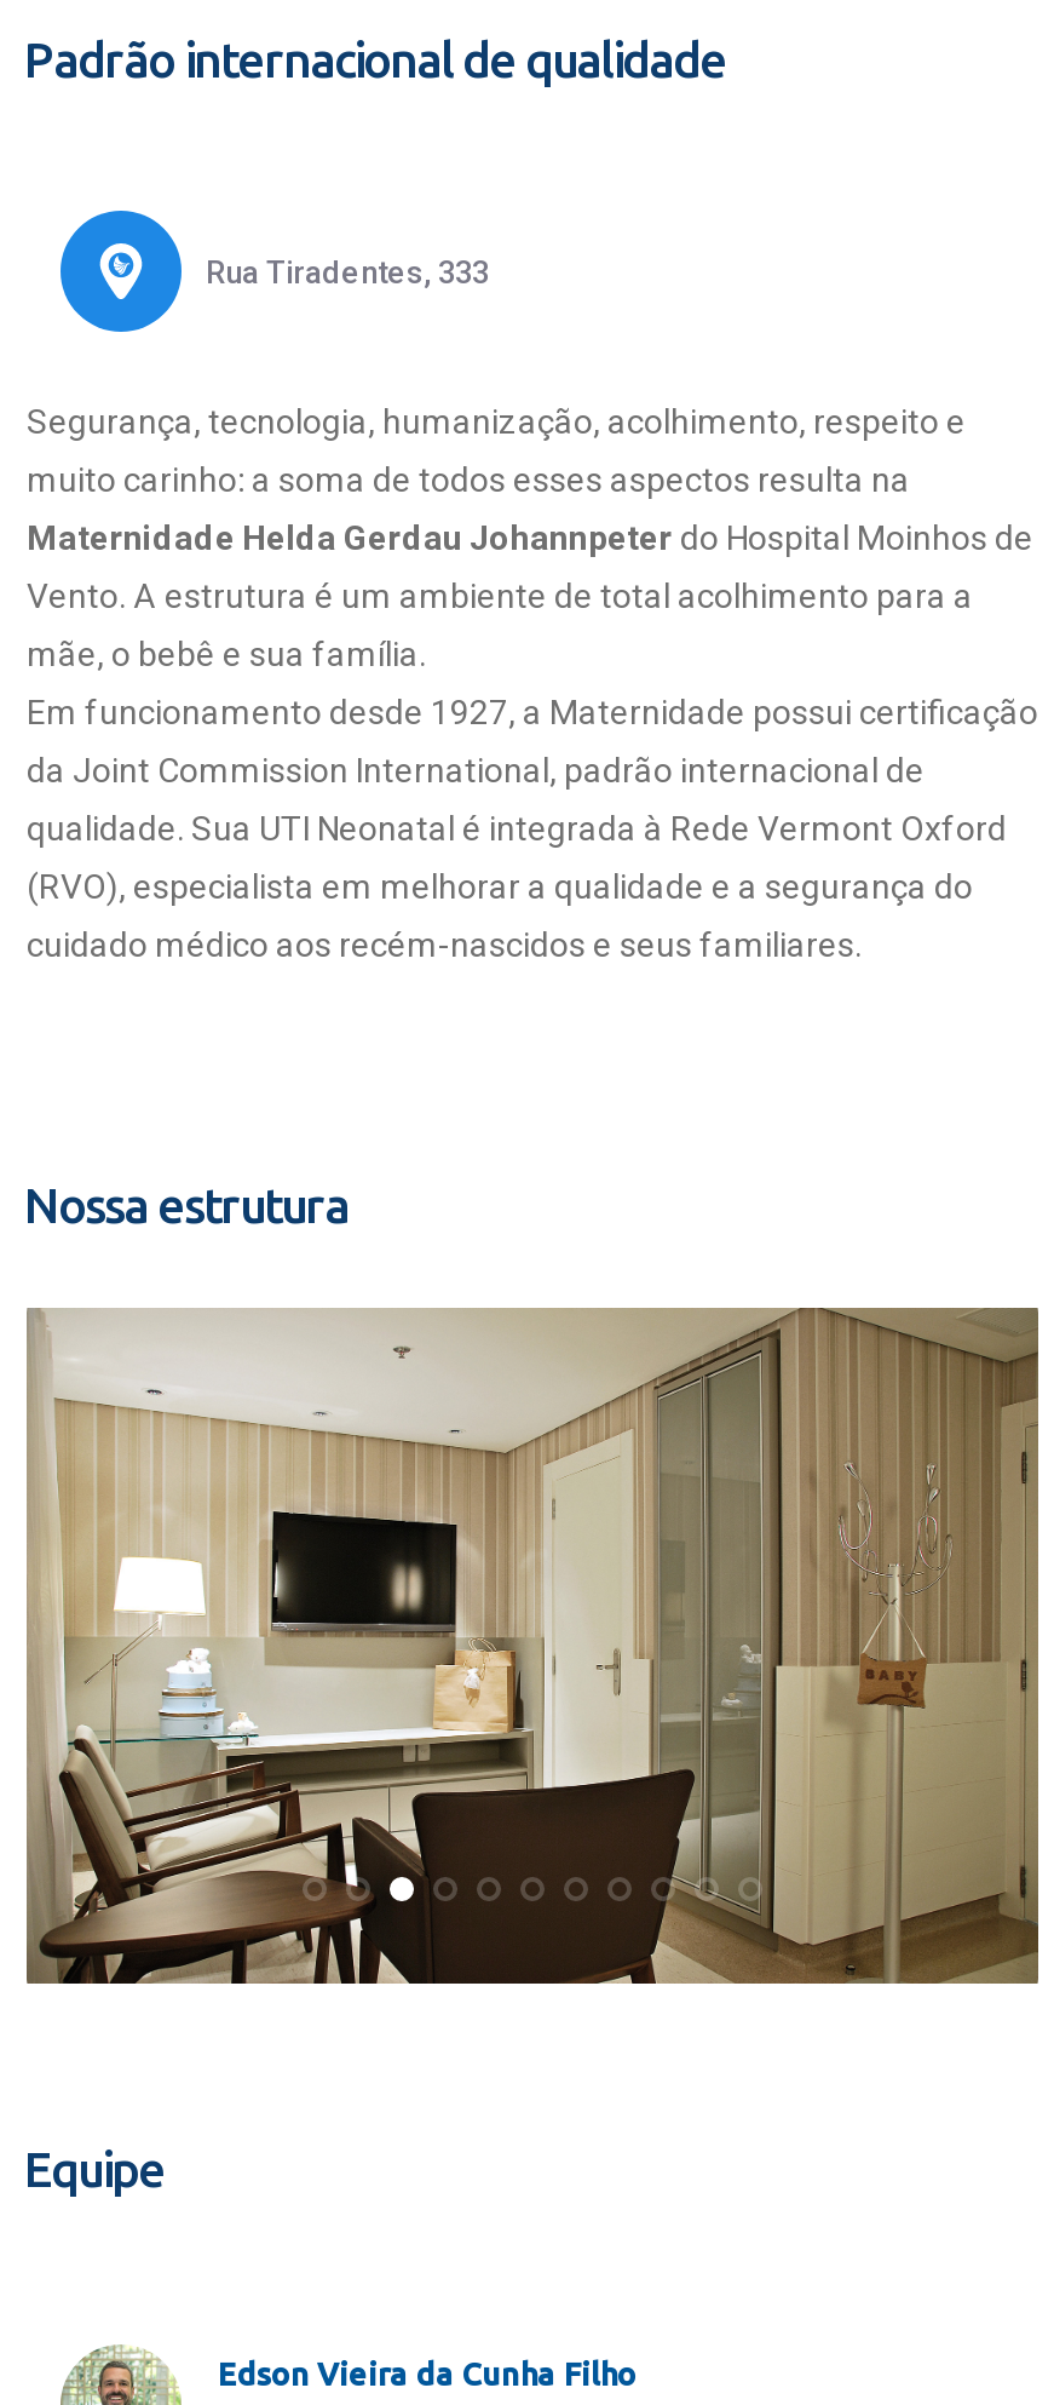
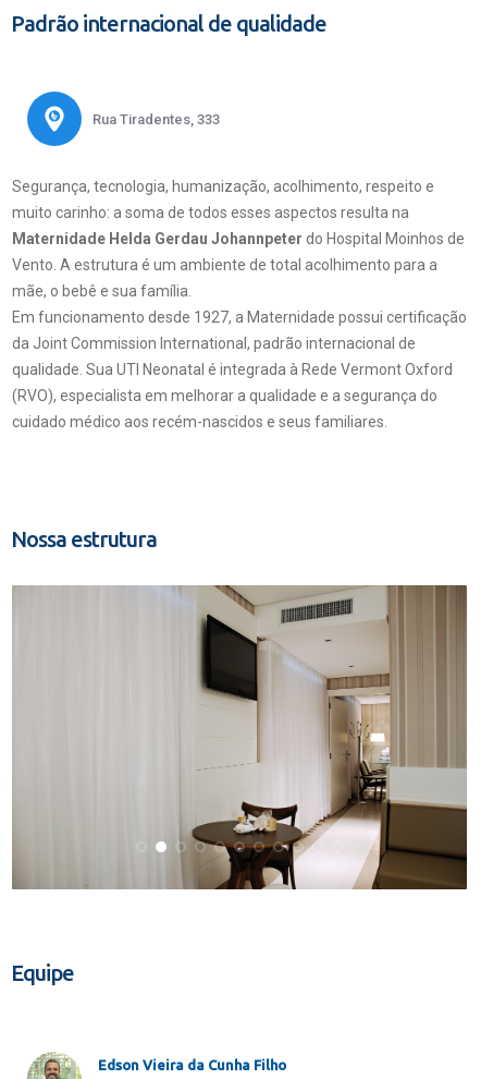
[29,1308,1041,1986] [image] -> [12,585,468,890] [image]

